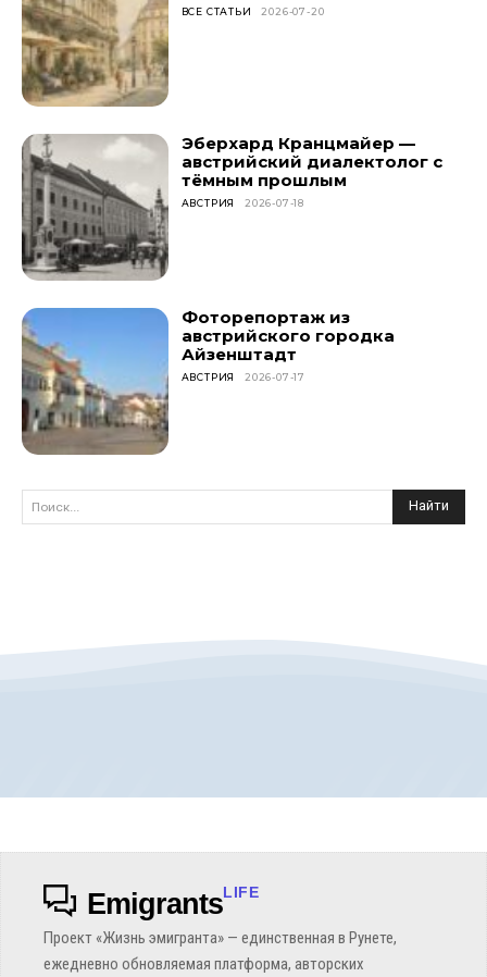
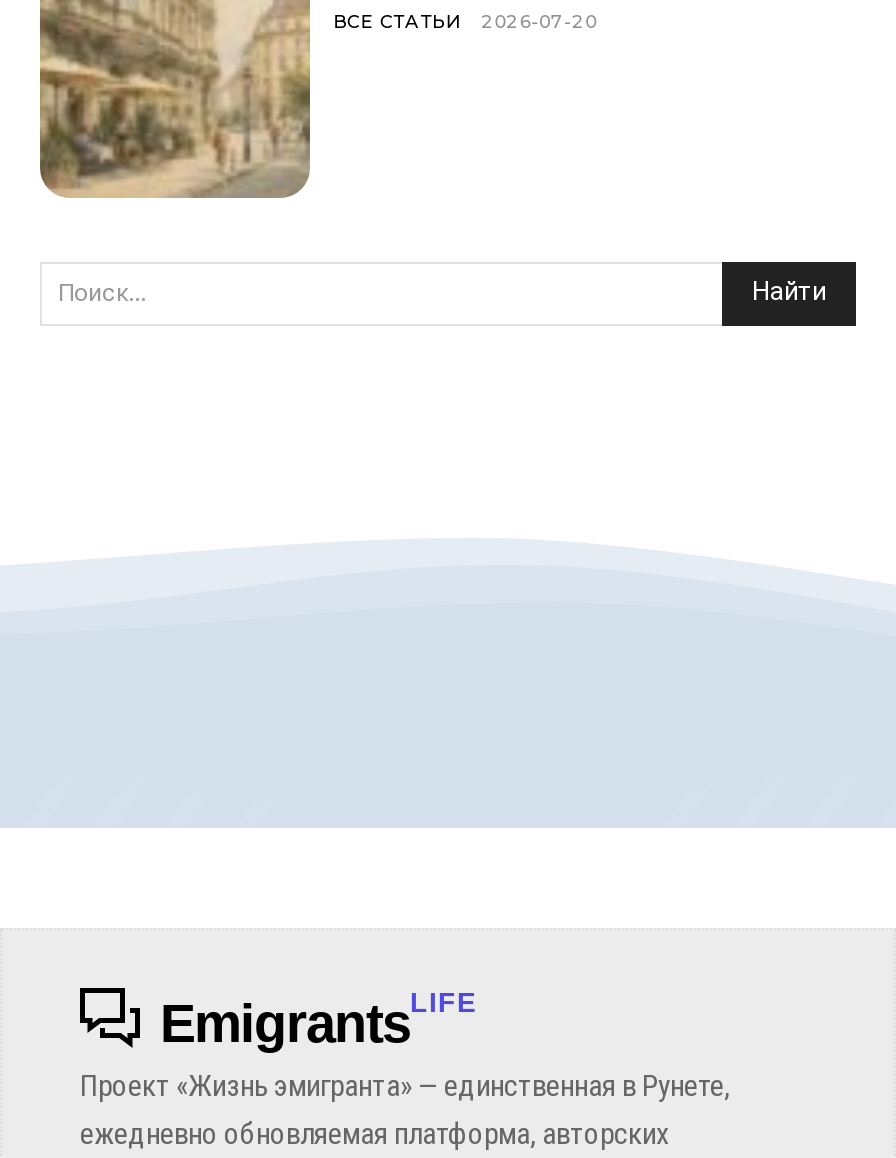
[21,133,442,281] [image] | Эберхард Кранцмайер — | австрийский диалектолог с | тёмным прошлым | АВСТРИЯ | 2026-07-18 -> none
[21,307,394,455] [image] | Фоторепортаж из | австрийского городка | Айзенштадт | АВСТРИЯ | 2026-07-17 -> none

